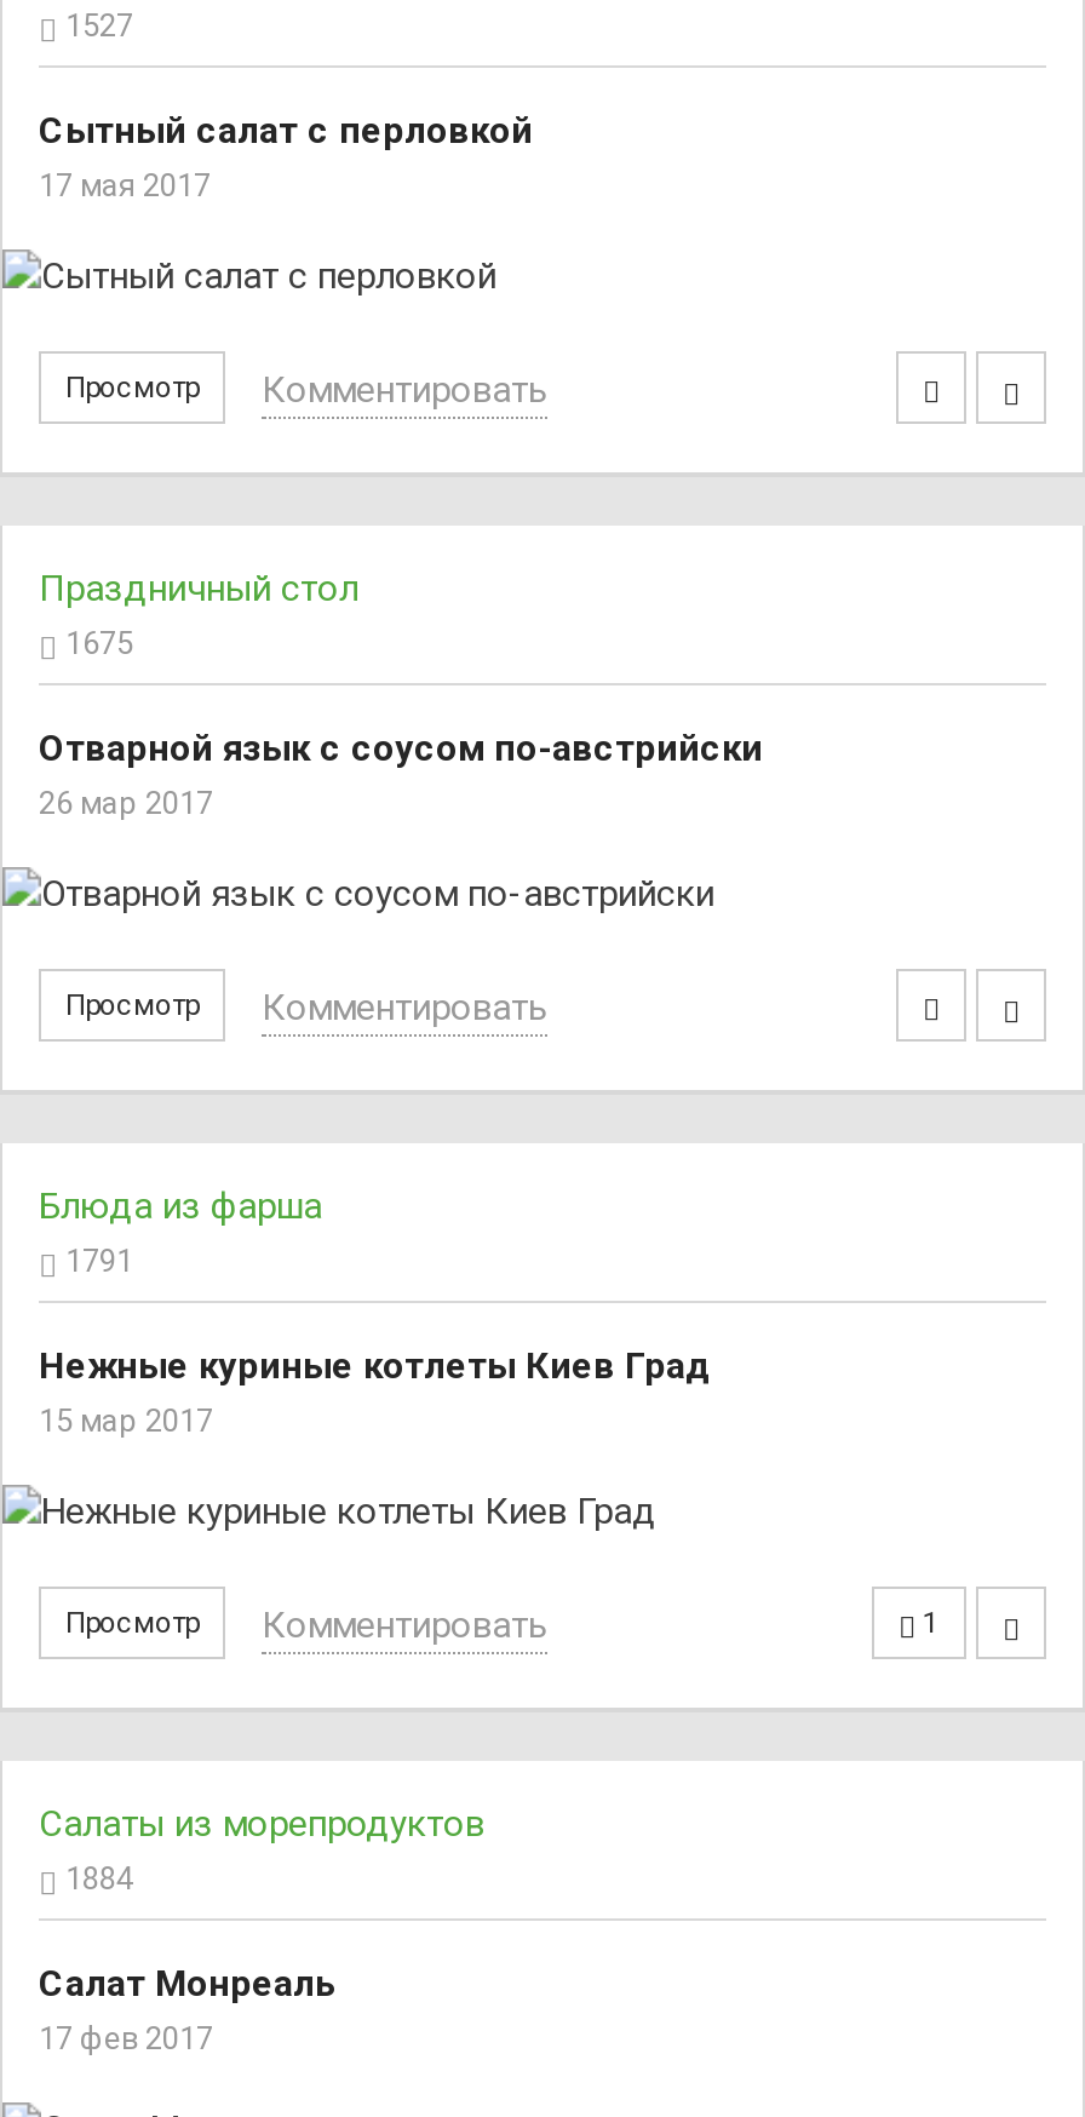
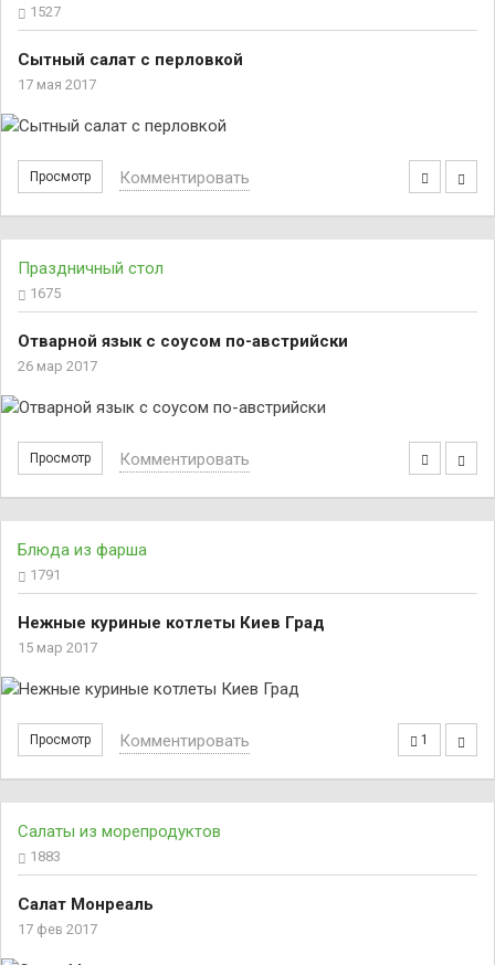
[58,1860,133,1897] 1884 -> [27,848,61,865] 1883

